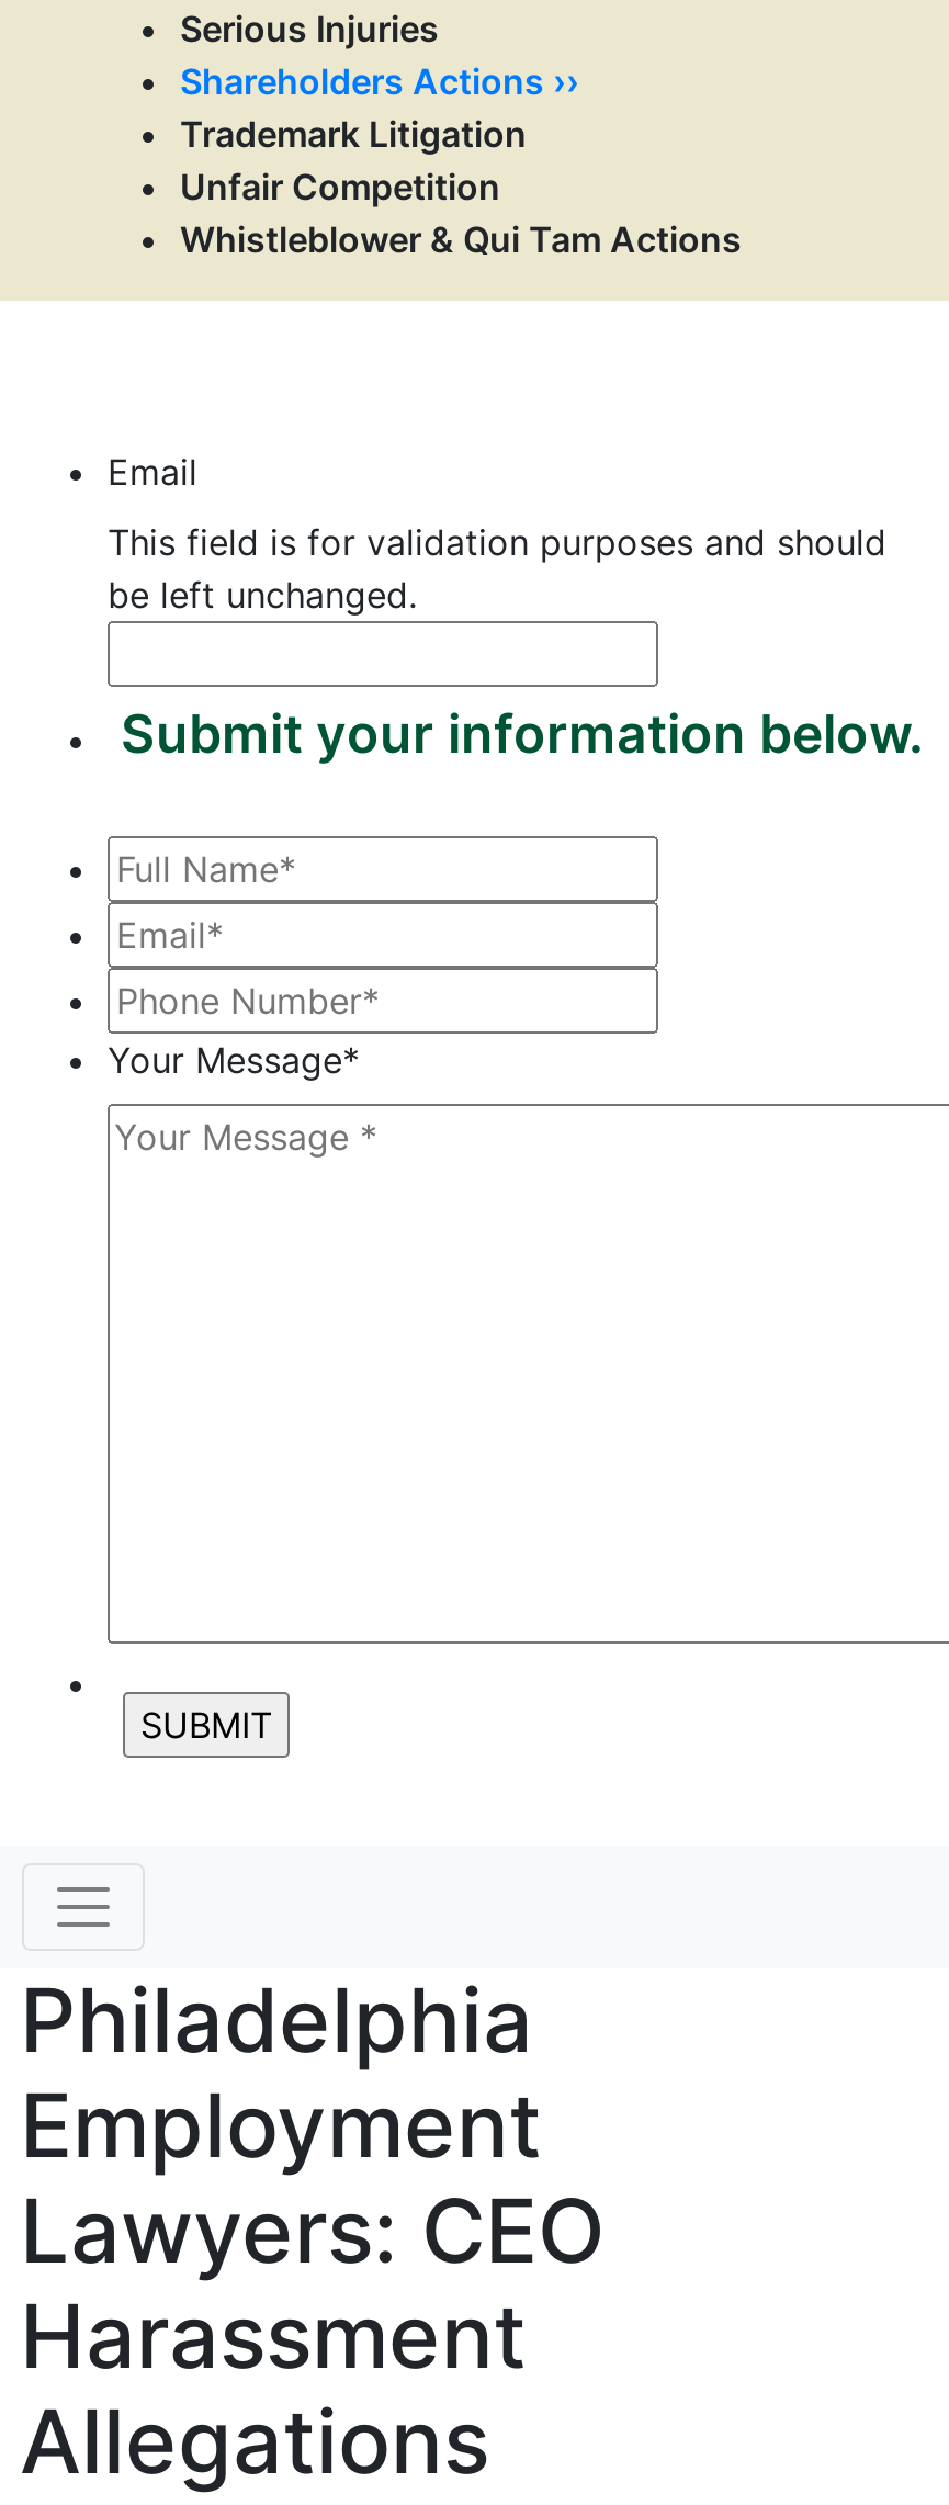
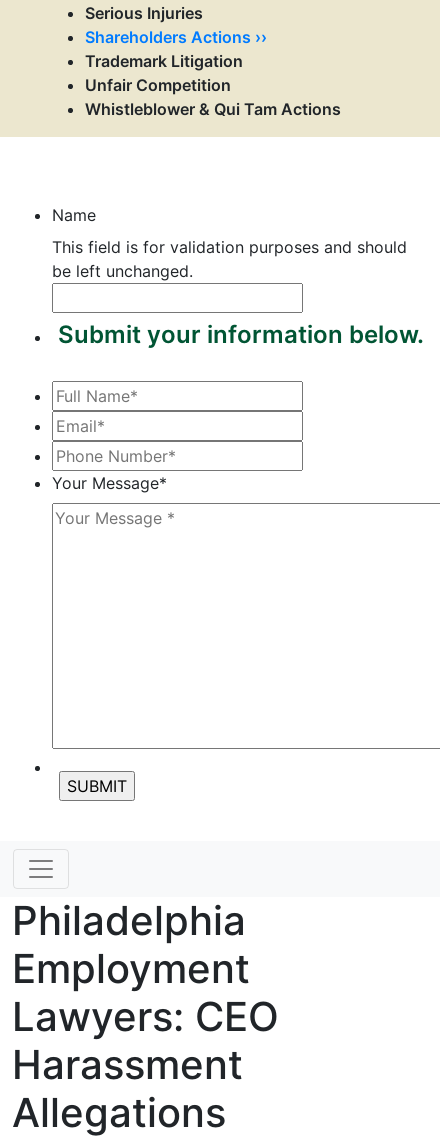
[108,451,197,495] Email -> [52,205,96,225] Name

